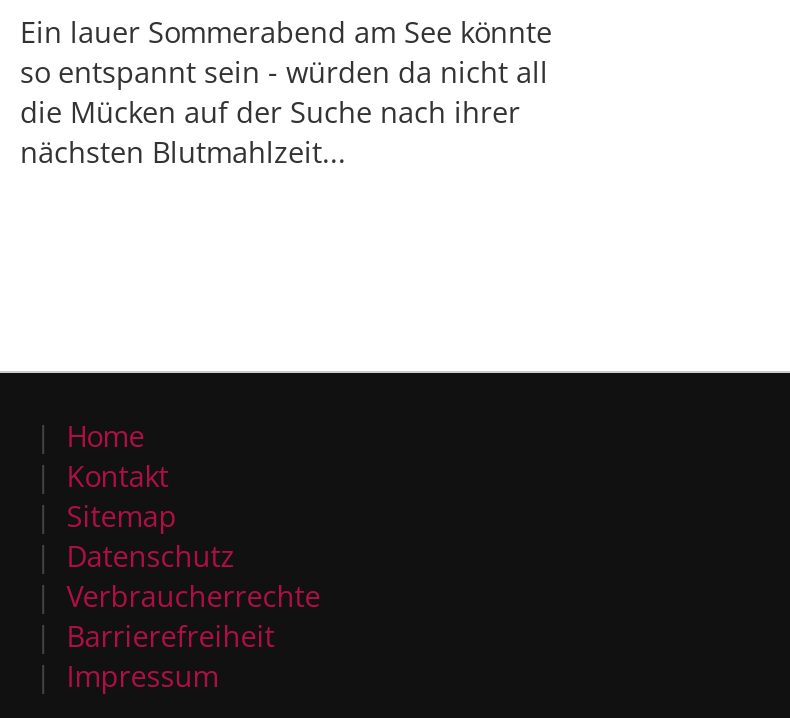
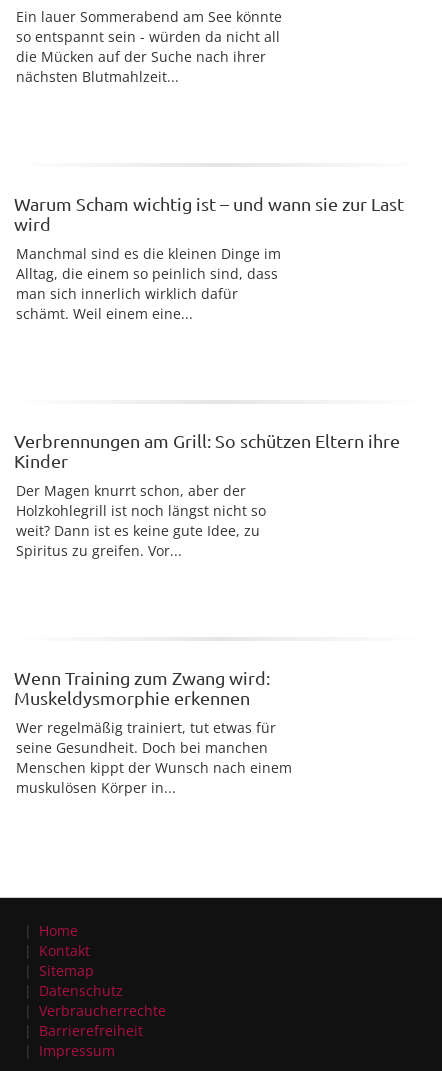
none -> [14,193,404,323] Warum Scham wichtig ist – und wann sie zur Last | wird | Manchmal sind es die kleinen Dinge im | Alltag, die einem so peinlich sind, dass | man sich innerlich wirklich dafür | schämt. Weil einem eine...
none -> [14,430,400,560] Verbrennungen am Grill: So schützen Eltern ihre | Kinder | Der Magen knurrt schon, aber der | Holzkohlegrill ist noch längst nicht so | weit? Dann ist es keine gute Idee, zu | Spiritus zu greifen. Vor...
none -> [14,667,292,797] Wenn Training zum Zwang wird: | Muskeldysmorphie erkennen | Wer regelmäßig trainiert, tut etwas für | seine Gesundheit. Doch bei manchen | Menschen kippt der Wunsch nach einem | muskulösen Körper in...

